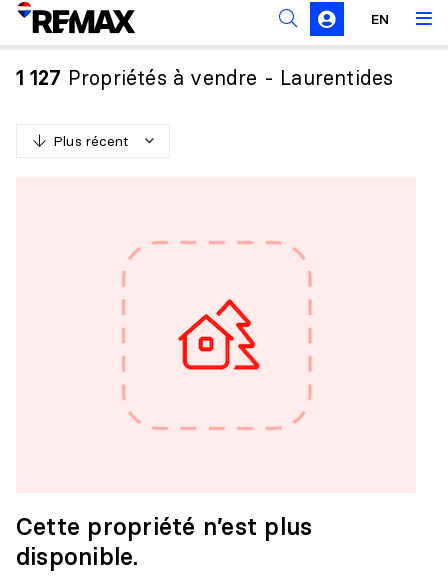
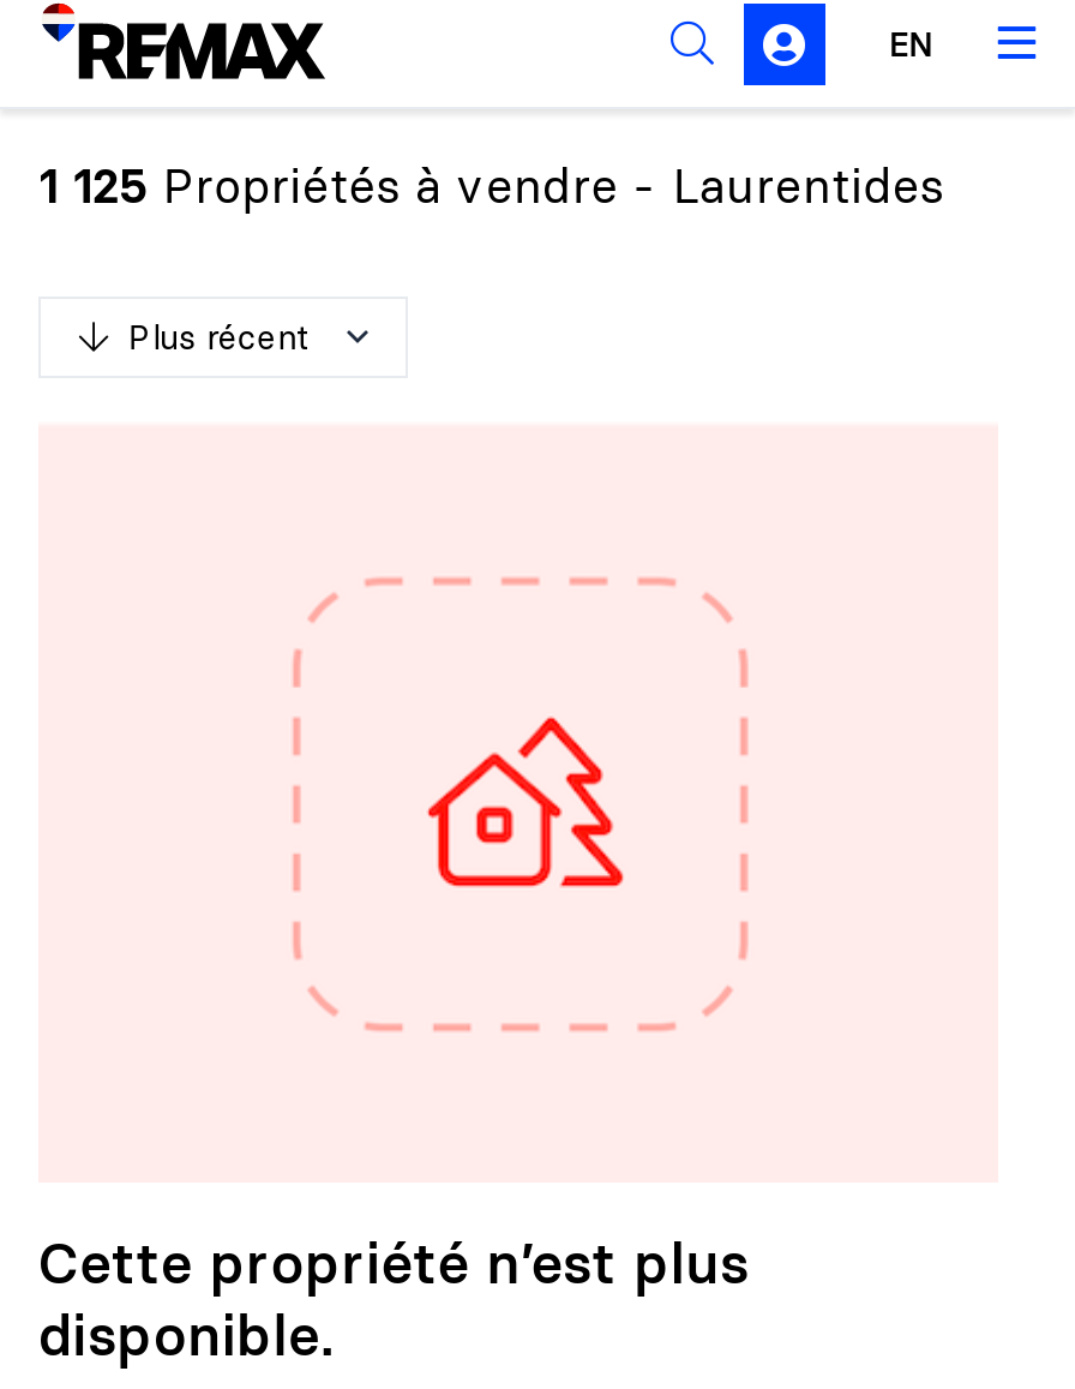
[16,65,393,90] 1 127 Propriétés à vendre - Laurentides -> [38,155,944,215] 1 125 Propriétés à vendre - Laurentides

